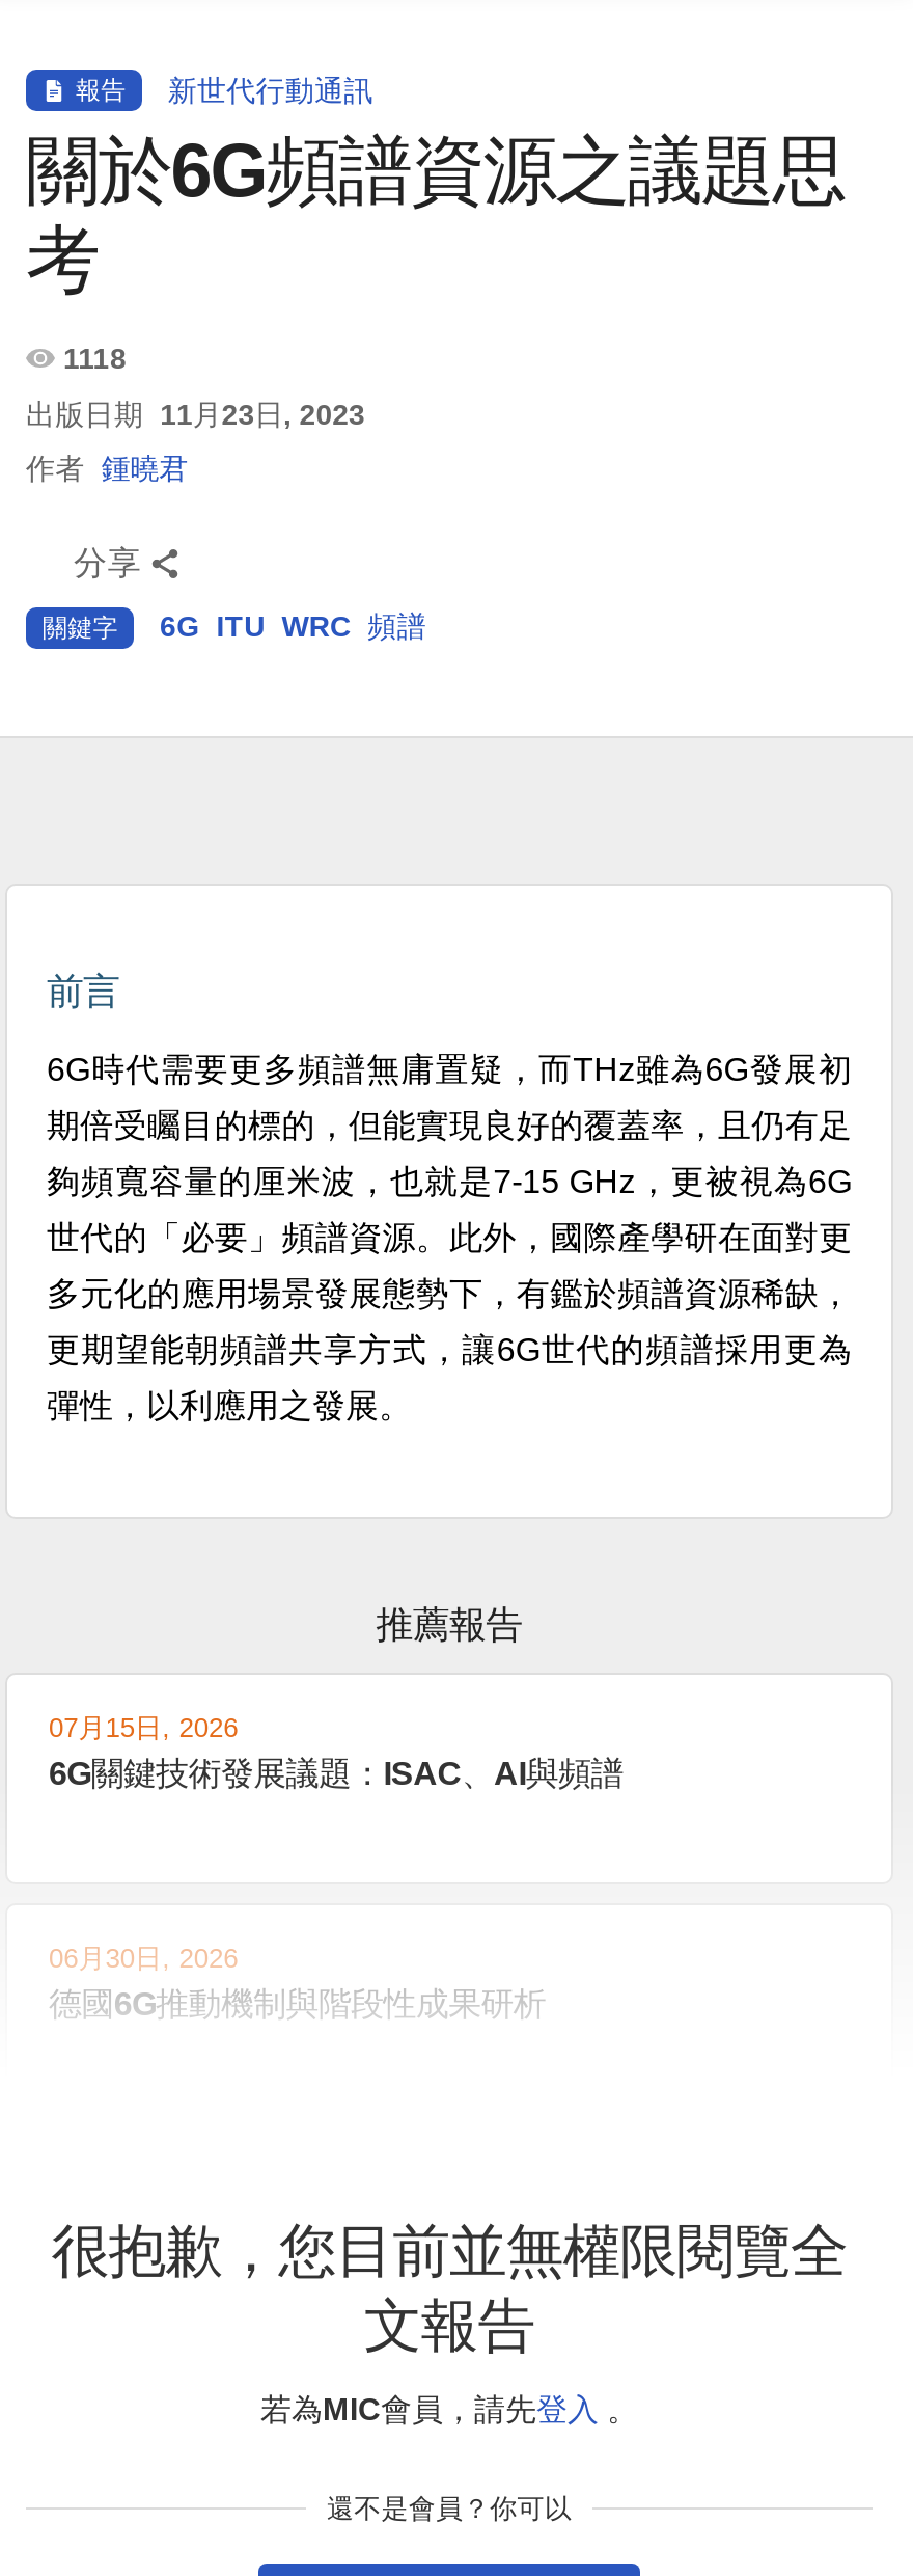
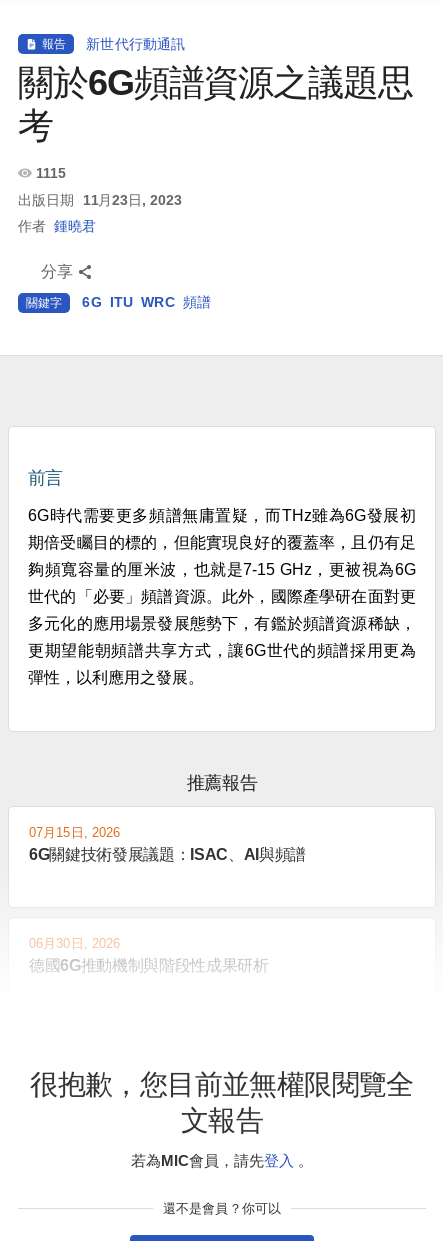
[63,341,127,374] 1118 -> [36,164,67,180] 1115

